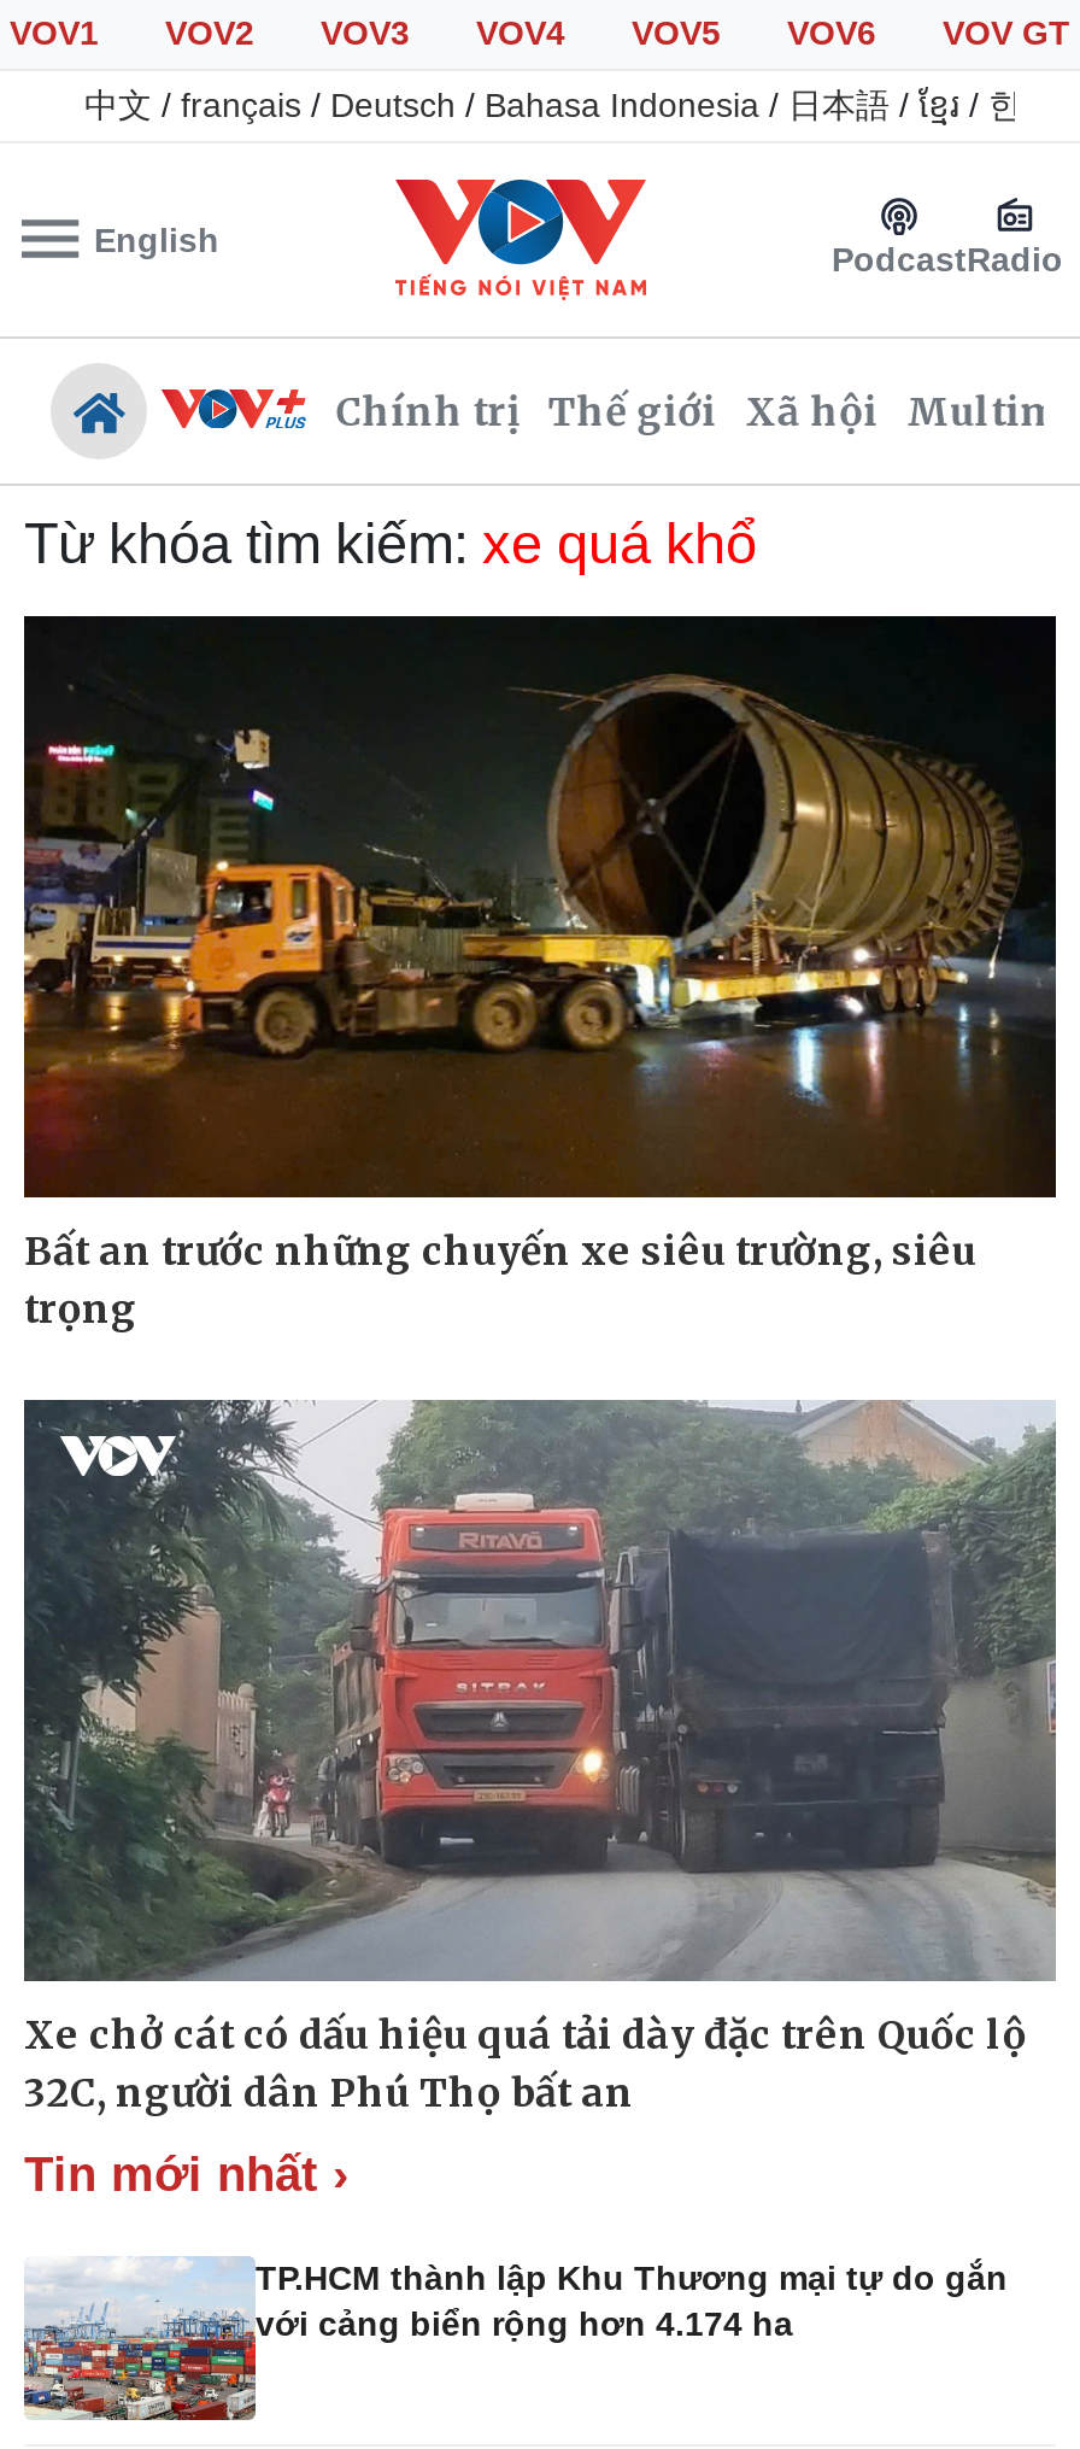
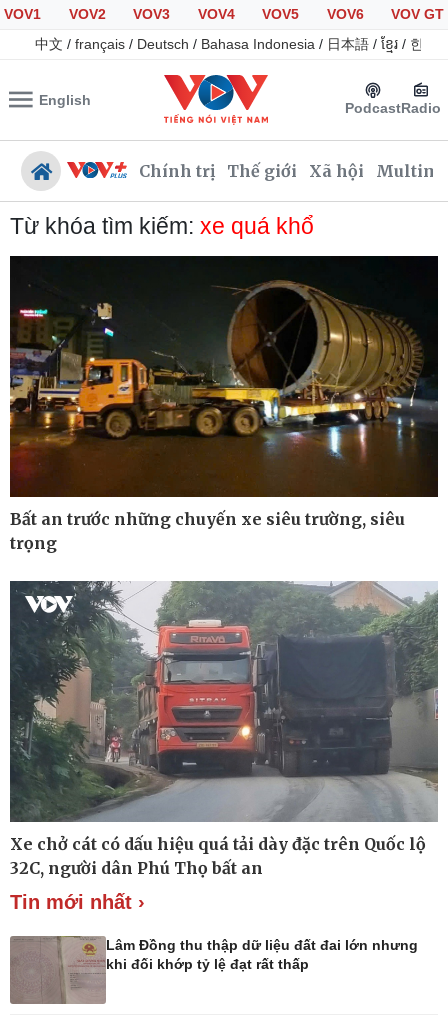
[24,2256,1008,2420] [image] | TP.HCM thành lập Khu Thương mại tự do gắn | với cảng biển rộng hơn 4.174 ha -> [10,935,418,1004] [image] | Lâm Đồng thu thập dữ liệu đất đai lớn nhưng | khi đối khớp tỷ lệ đạt rất thấp

